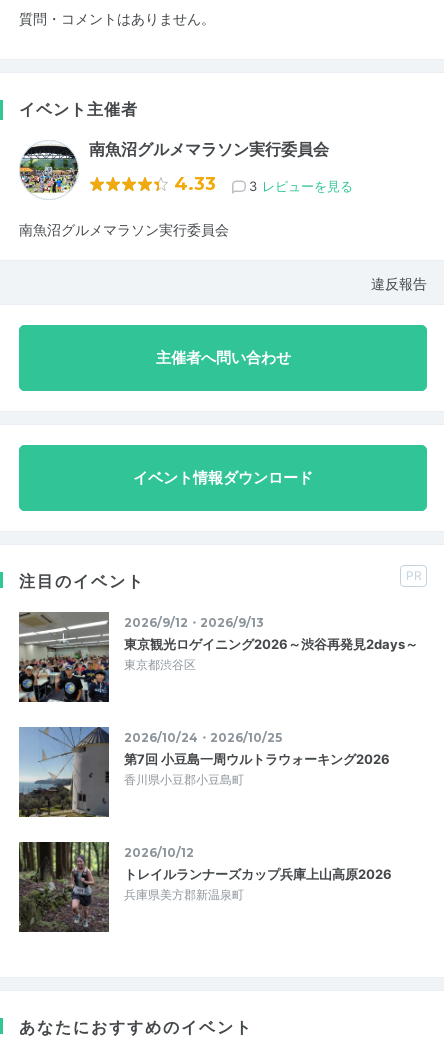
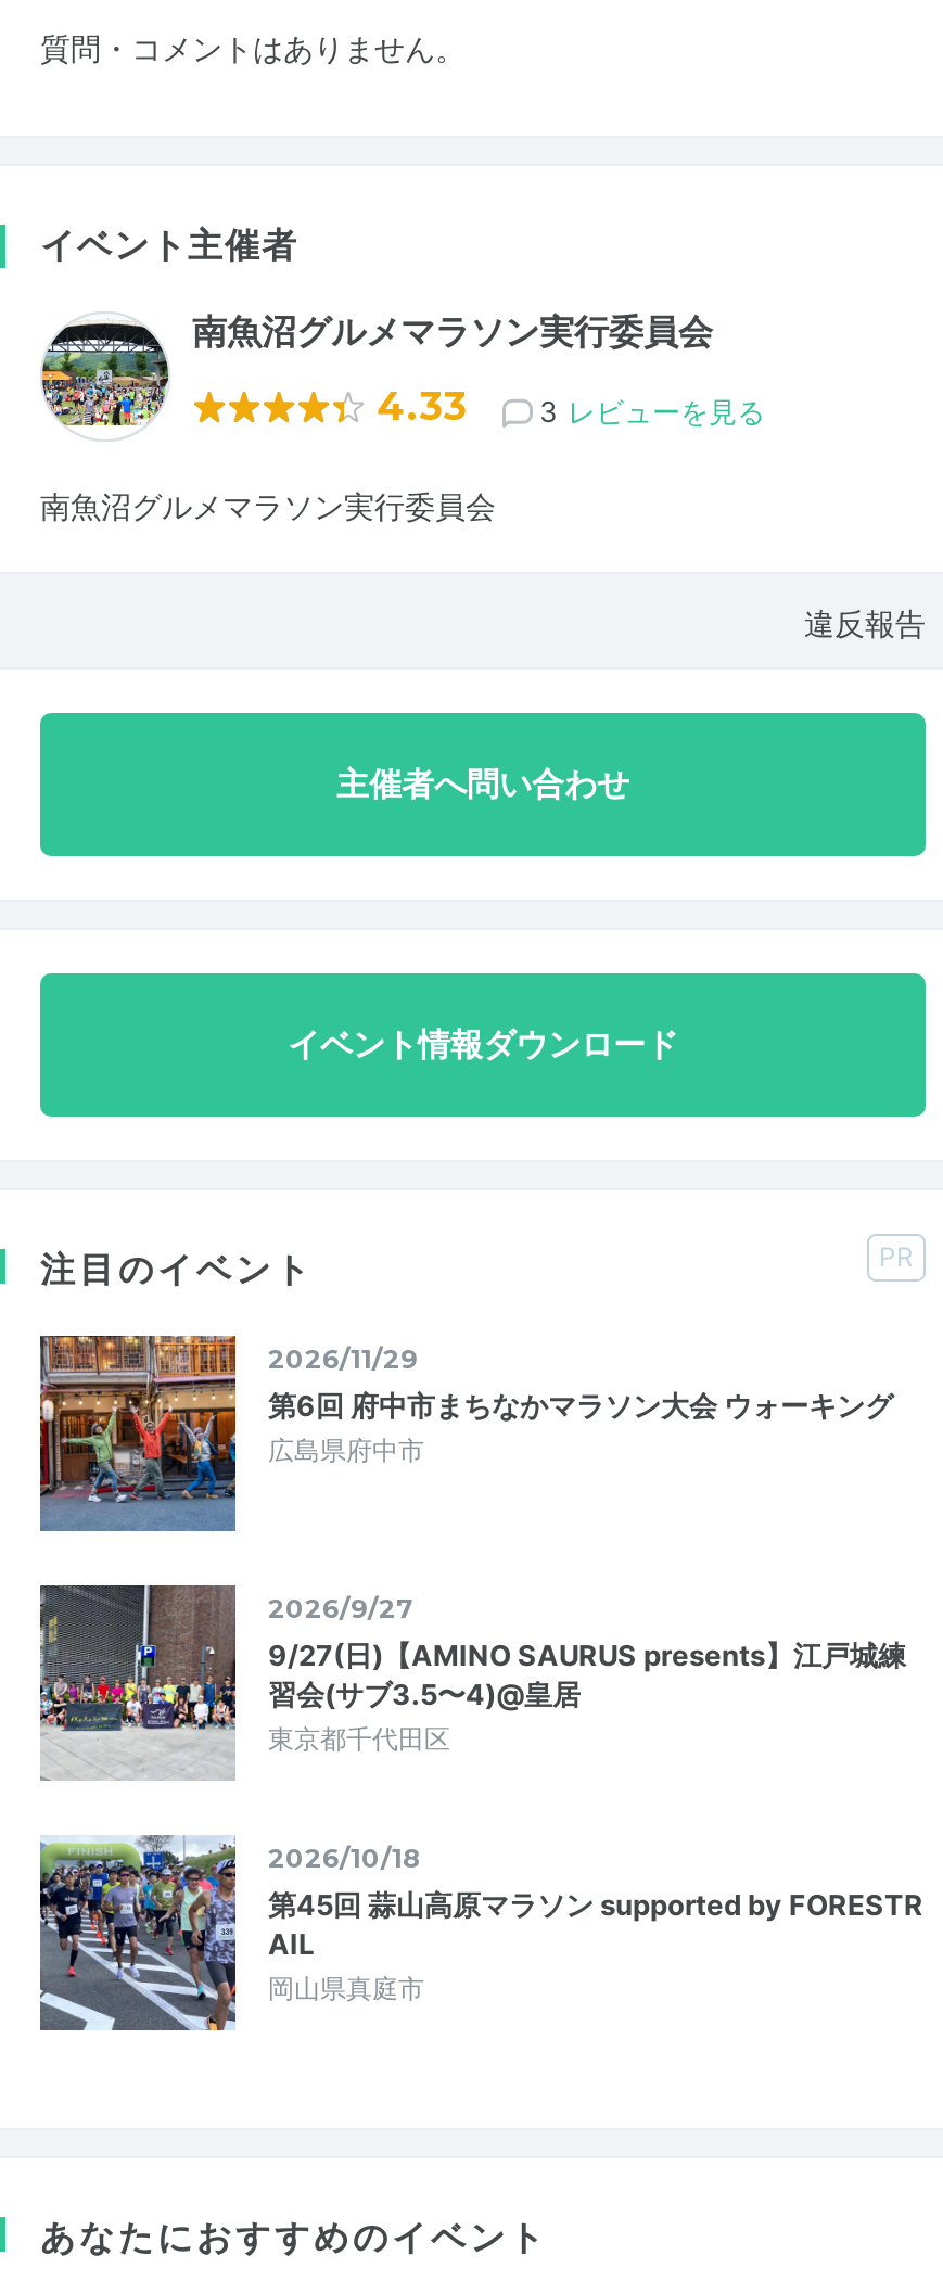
[18,611,418,703] [image] | 2026/9/12・2026/9/13 | 東京観光ロゲイニング2026～渋谷再発見2days～ | 東京都渋谷区 -> [38,1334,893,1533] [image] | 2026/11/29 | 第6回 府中市まちなかマラソン大会 ウォーキング | 広島県府中市
[18,726,390,818] [image] | 2026/10/24・2026/10/25 | 第7回 小豆島一周ウルトラウォーキング2026 | 香川県小豆郡小豆島町 -> [38,1583,906,1781] [image] | 2026/9/27 | 9/27(日)【AMINO SAURUS presents】江戸城練 | 習会(サブ3.5〜4)@皇居 | 東京都千代田区
[18,841,392,933] [image] | 2026/10/12 | トレイルランナーズカップ兵庫上山高原2026 | 兵庫県美方郡新温泉町 -> [38,1835,923,2032] [image] | 2026/10/18 | 第45回 蒜山高原マラソン supported by FORESTR | AIL | 岡山県真庭市

